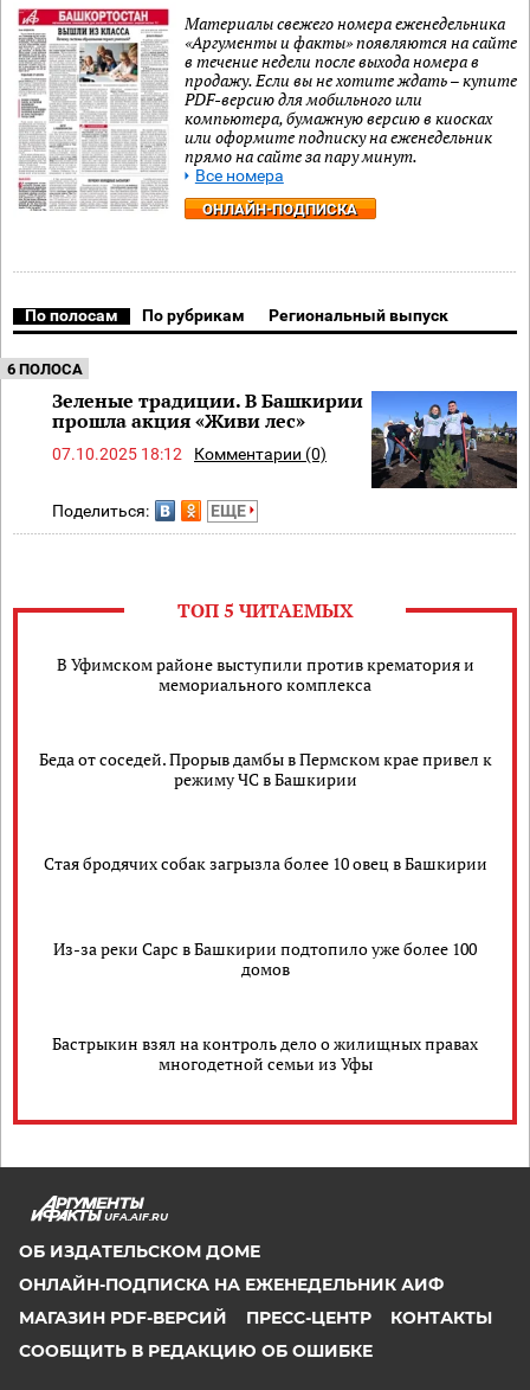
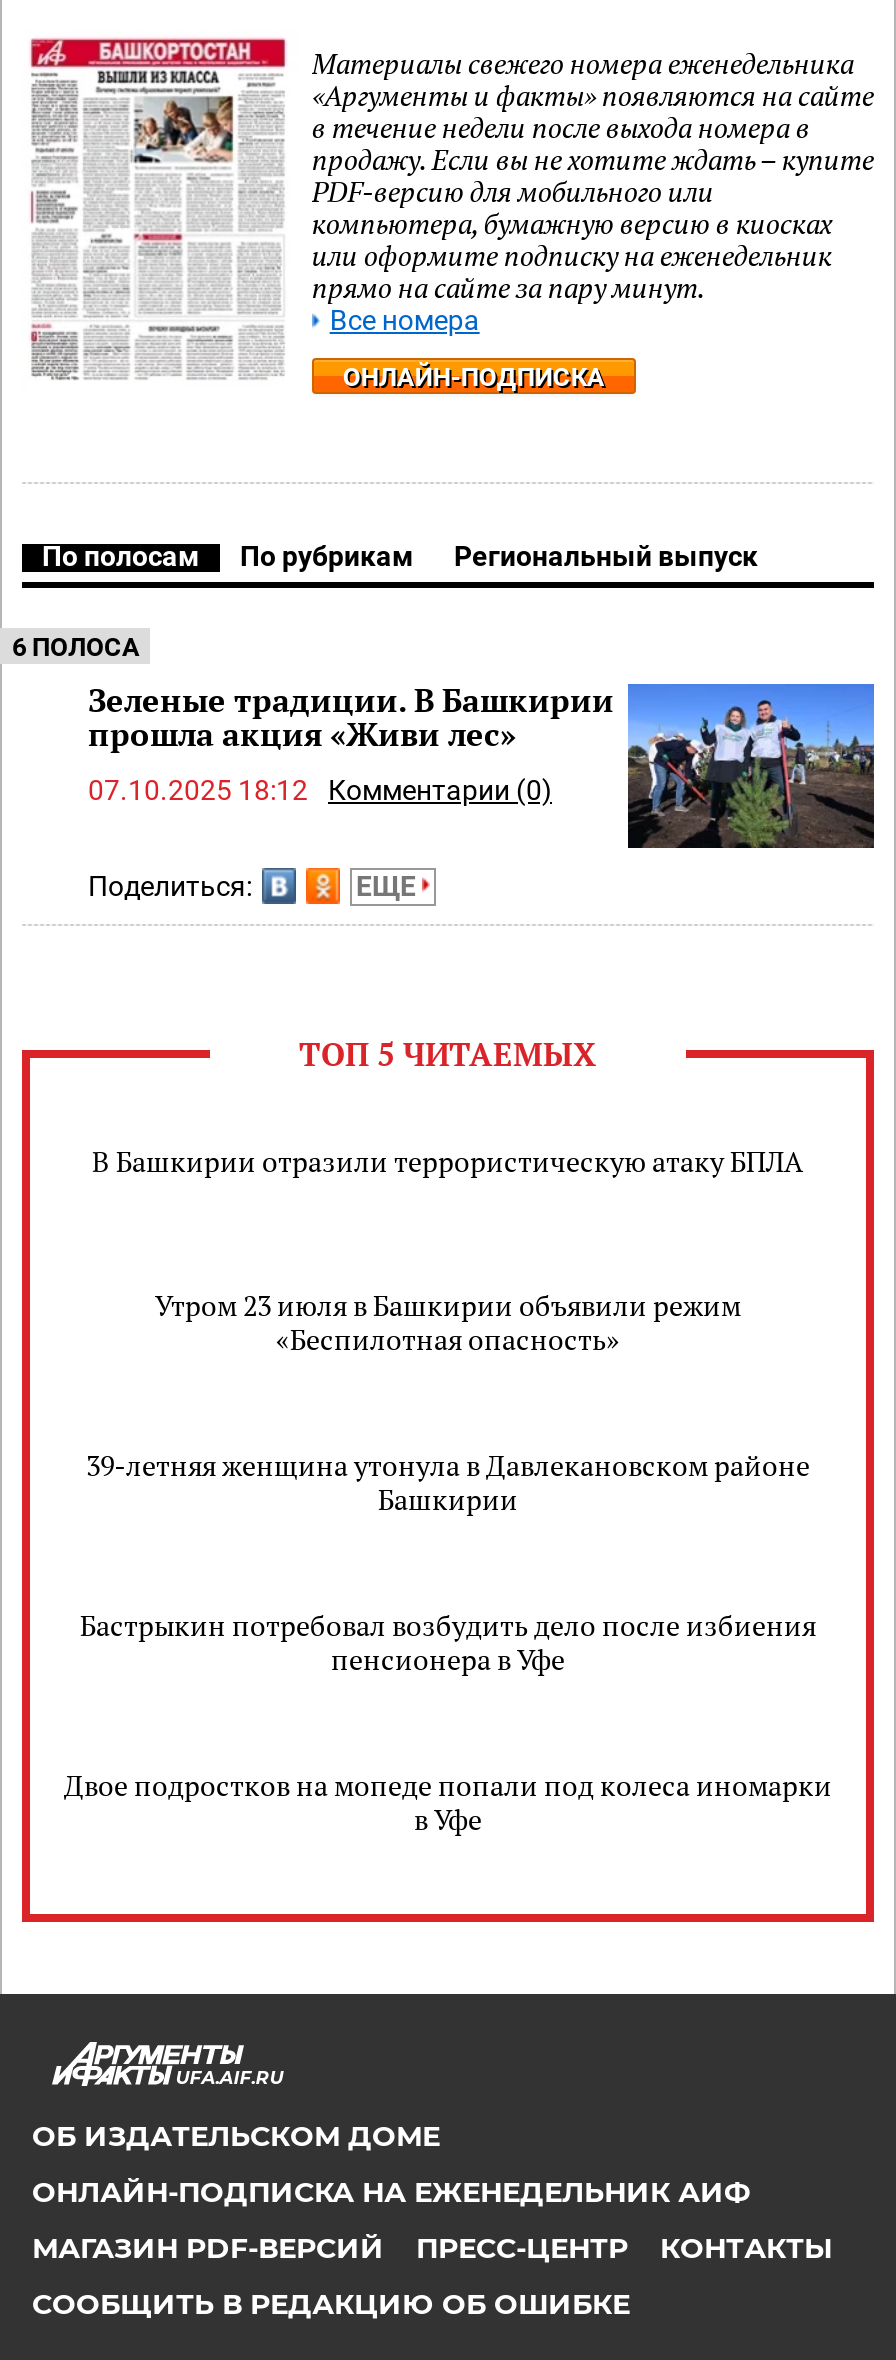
[56,652,474,695] В Уфимском районе выступили против крематория и | мемориального комплекса -> [92,1142,804,1180] В Башкирии отразили террористическую атаку БПЛА
[38,747,492,790] Беда от соседей. Прорыв дамбы в Пермском крае привел к | режиму ЧС в Башкирии -> [155,1285,741,1357] Утром 23 июля в Башкирии объявили режим | «Беспилотная опасность»
[43,852,487,875] Стая бродячих собак загрызла более 10 овец в Башкирии -> [86,1445,810,1517] 39-летняя женщина утонула в Давлекановском районе | Башкирии
[53,937,477,979] Из-за реки Сарс в Башкирии подтопило уже более 100 | домов -> [80,1605,816,1677] Бастрыкин потребовал возбудить дело после избиения | пенсионера в Уфе
[52,1032,478,1074] Бастрыкин взял на контроль дело о жилищных правах | многодетной семьи из Уфы -> [64,1765,832,1837] Двое подростков на мопеде попали под колеса иномарки | в Уфе

